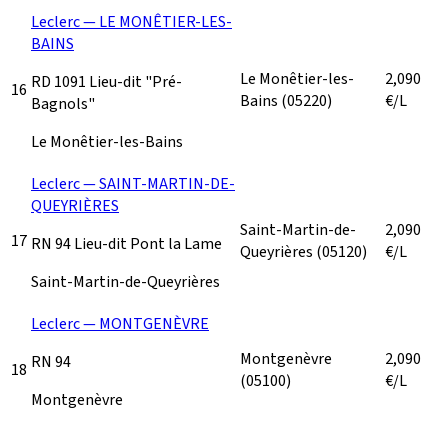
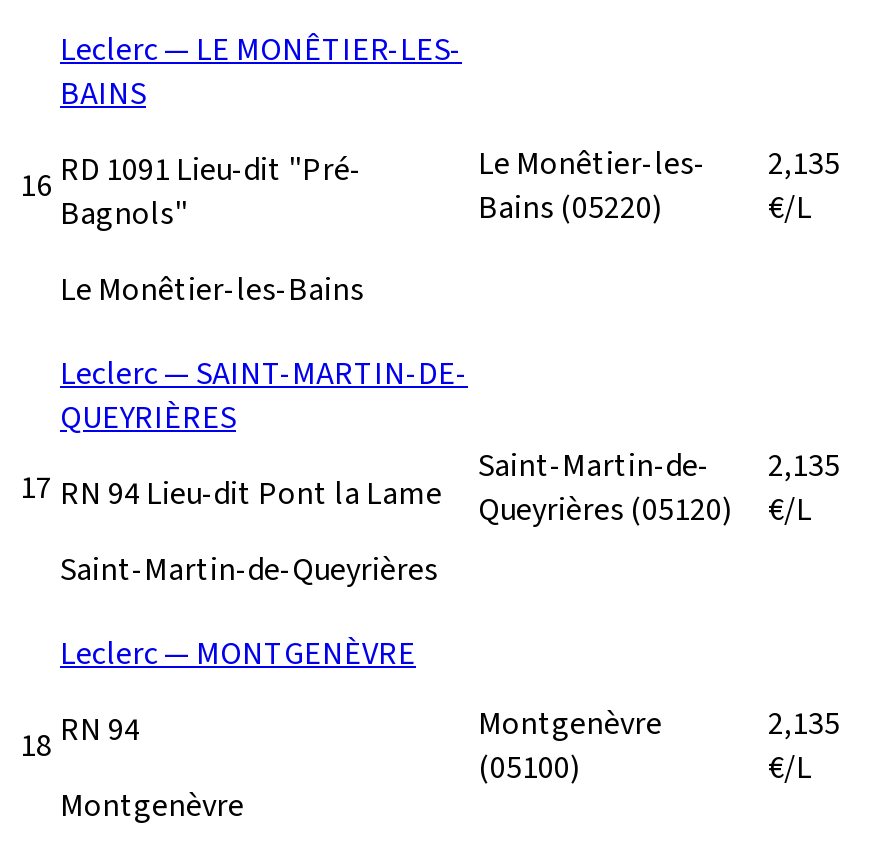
[240,68,421,90] Le Monêtier-les- 2,090 -> [478,142,840,186] Le Monêtier-les- 2,135
[240,219,421,241] Saint-Martin-de- 2,090 -> [478,444,840,488] Saint-Martin-de- 2,135
[385,348,421,370] 2,090 -> [768,702,840,746] 2,135

